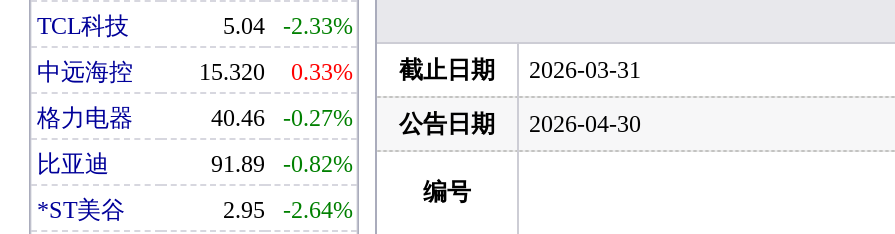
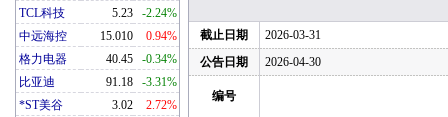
[223,12,265,40] 5.04 -> [112,6,133,20] 5.23
[283,12,353,40] -2.33% -> [142,6,177,20] -2.24%
[199,58,265,86] 15.320 -> [100,29,133,43] 15.010
[291,58,353,86] 0.33% -> [146,29,177,43] 0.94%
[211,104,265,132] 40.46 -> [106,52,133,66] 40.45
[283,104,353,132] -0.27% -> [142,52,177,66] -0.34%
[211,150,265,178] 91.89 -> [106,75,133,89] 91.18
[283,150,353,178] -0.82% -> [142,75,177,89] -3.31%
[223,196,265,224] 2.95 -> [112,98,133,112] 3.02
[283,196,353,224] -2.64% -> [146,98,177,112] 2.72%

